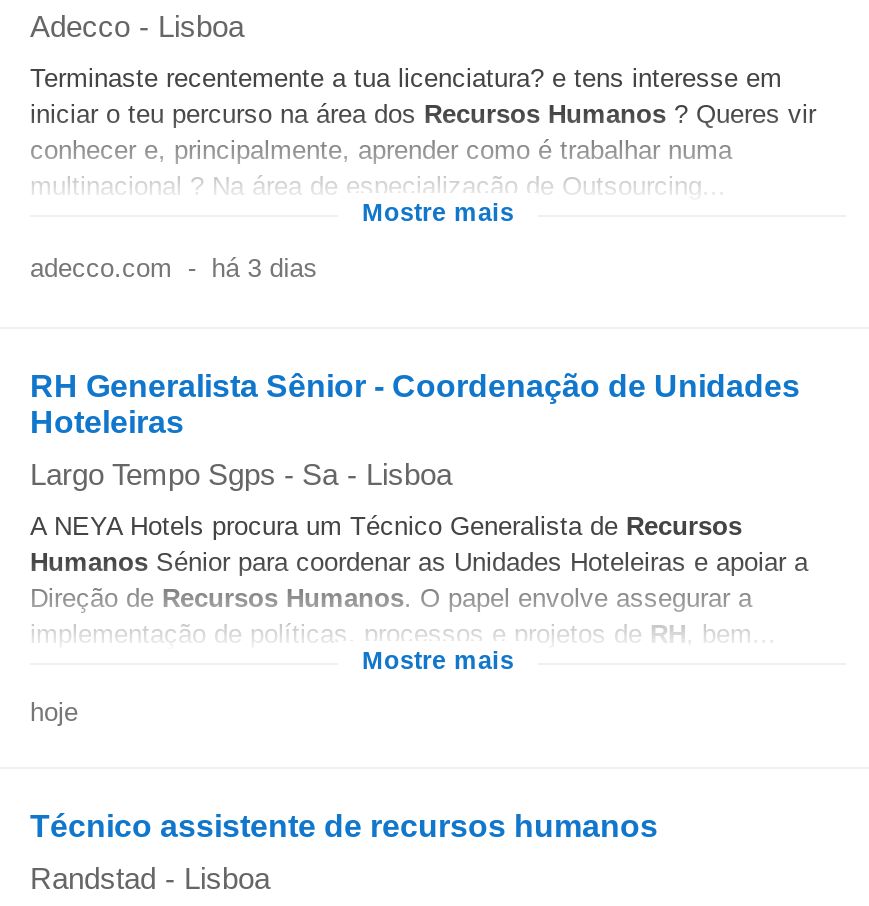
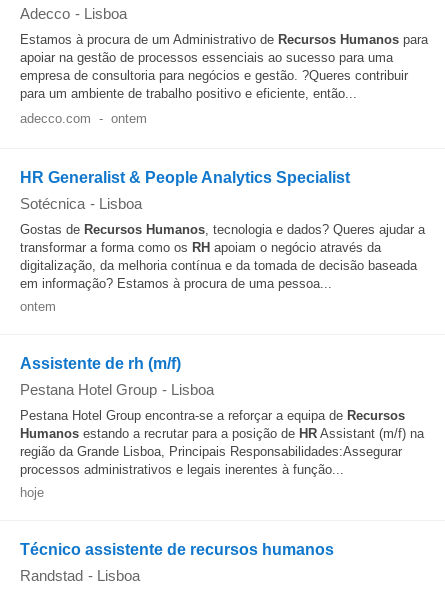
[30,63,816,283] Terminaste recentemente a tua licenciatura? e tens interesse em | iniciar o teu percurso na área dos Recursos Humanos? Queres vir | conhecer e, principalmente, aprender como é trabalhar numa | multinacional ? Na área de especialização de Outsourcing... | Mostre mais | adecco.com - há 3 dias -> [20,32,428,126] Estamos à procura de um Administrativo de Recursos Humanos para | apoiar na gestão de processos essenciais ao sucesso para uma | empresa de consultoria para negócios e gestão. ?Queres contribuir | para um ambiente de trabalho positivo e eficiente, então... | adecco.com - ontem
[30,369,808,675] RH Generalista Sênior - Coordenação de Unidades | Hoteleiras | Largo Tempo Sgps - Sa - Lisboa | A NEYA Hotels procura um Técnico Generalista de Recursos | Humanos Sénior para coordenar as Unidades Hoteleiras e apoiar a | Direção de Recursos Humanos. O papel envolve assegurar a | implementação de políticas, processos e projetos de RH, bem... | Mostre mais -> [20,169,425,477] HR Generalist & People Analytics Specialist | Sotécnica - Lisboa | Gostas de Recursos Humanos, tecnologia e dados? Queres ajudar a | transformar a forma como os RH apoiam o negócio através da | digitalização, da melhoria contínua e da tomada de decisão baseada | em informação? Estamos à procura de uma pessoa... | ontem | Assistente de rh (m/f) | Pestana Hotel Group - Lisboa | Pestana Hotel Group encontra-se a reforçar a equipa de Recursos | Humanos estando a recrutar para a posição de HR Assistant (m/f) na | região da Grande Lisboa, Principais Responsabilidades:Assegurar | processos administrativos e legais inerentes à função...

